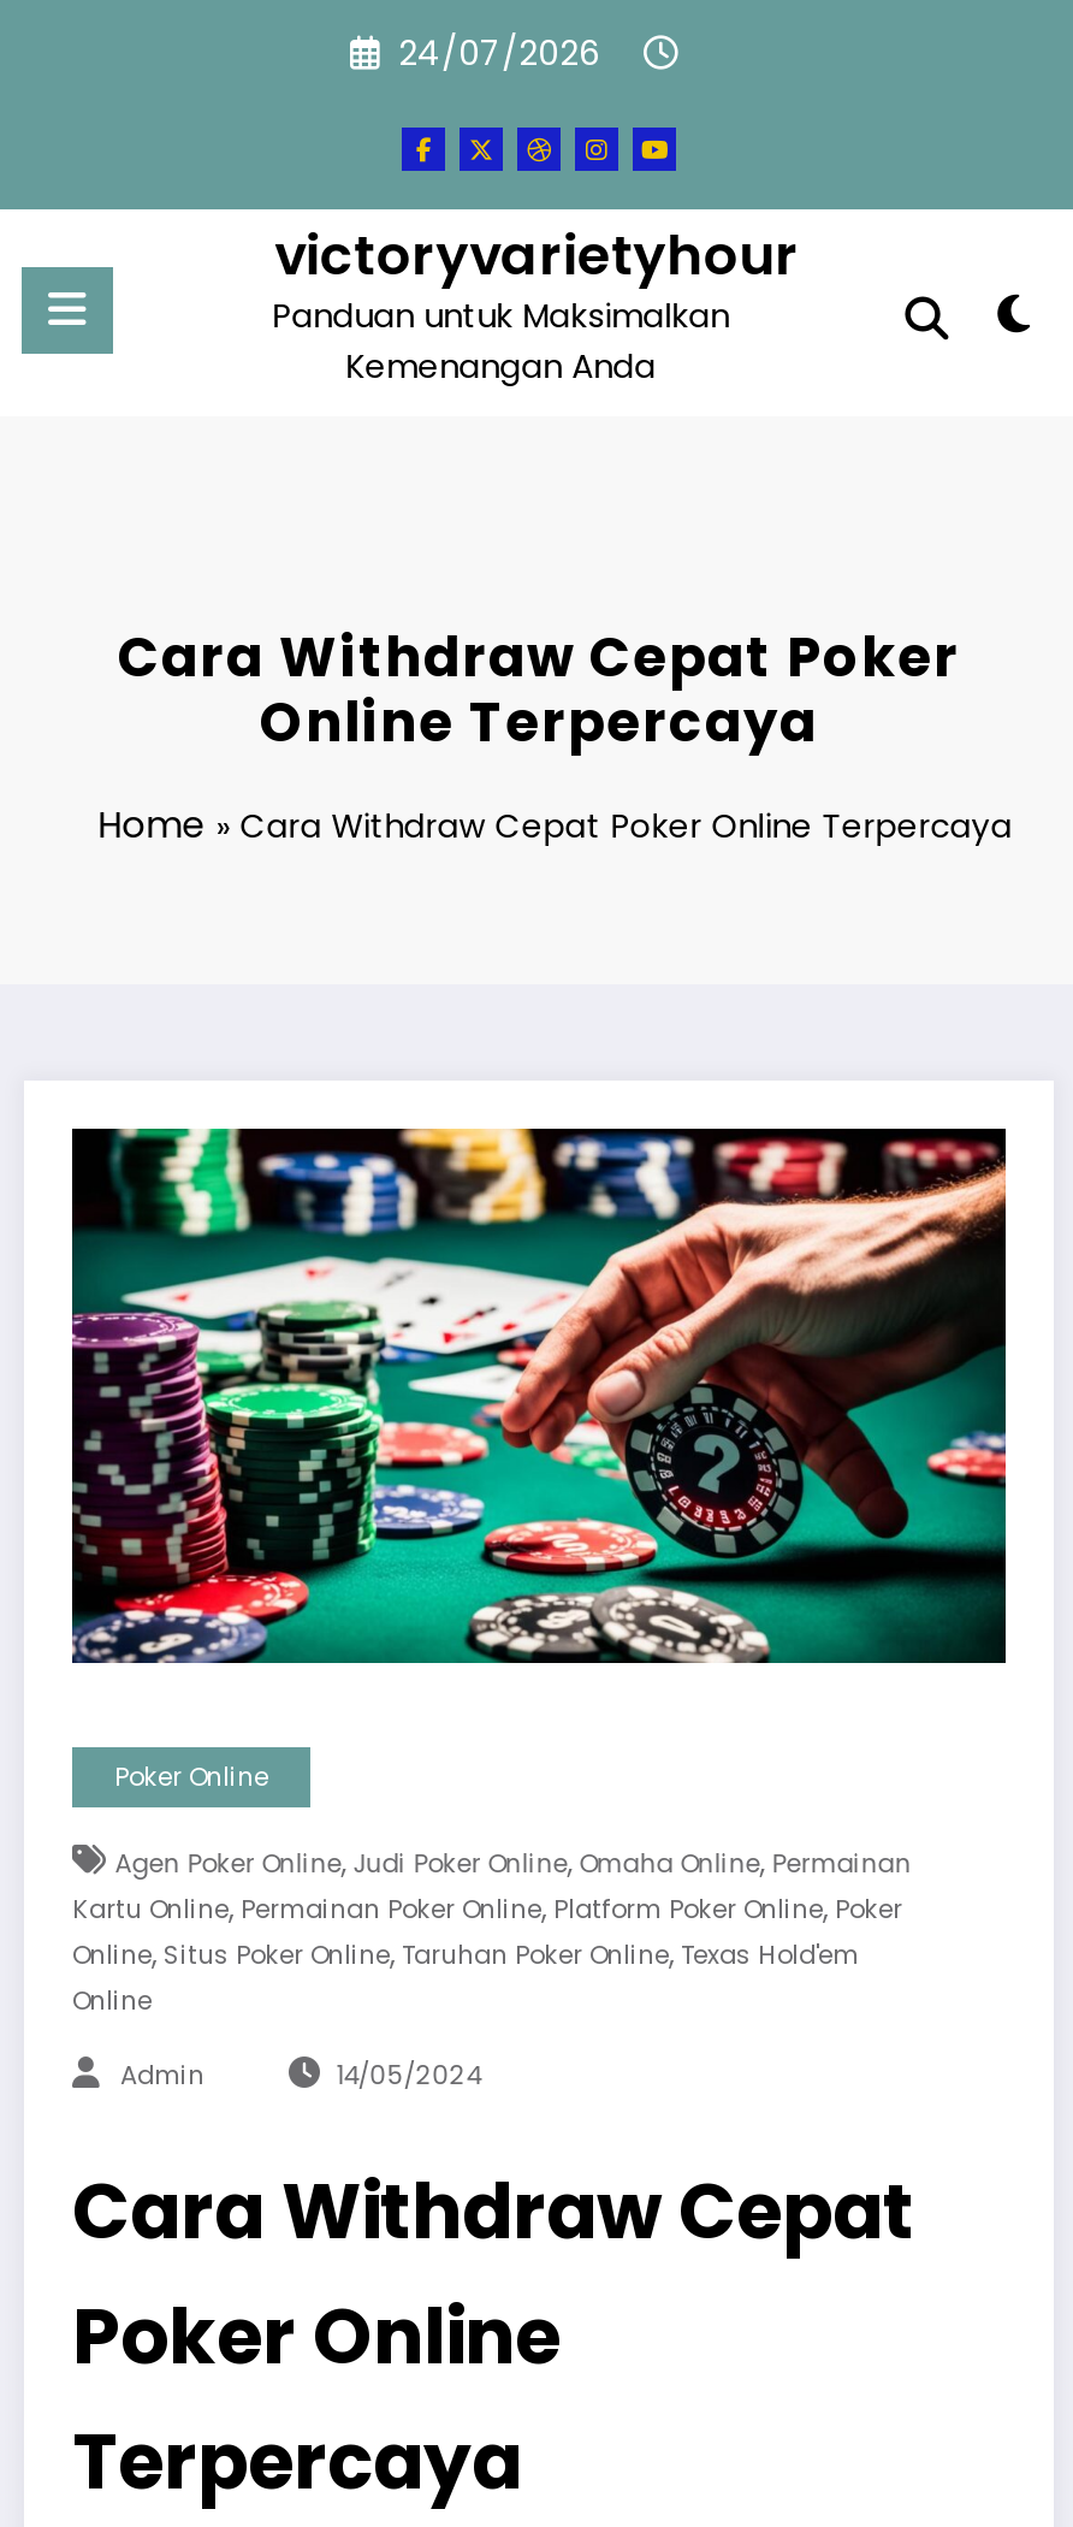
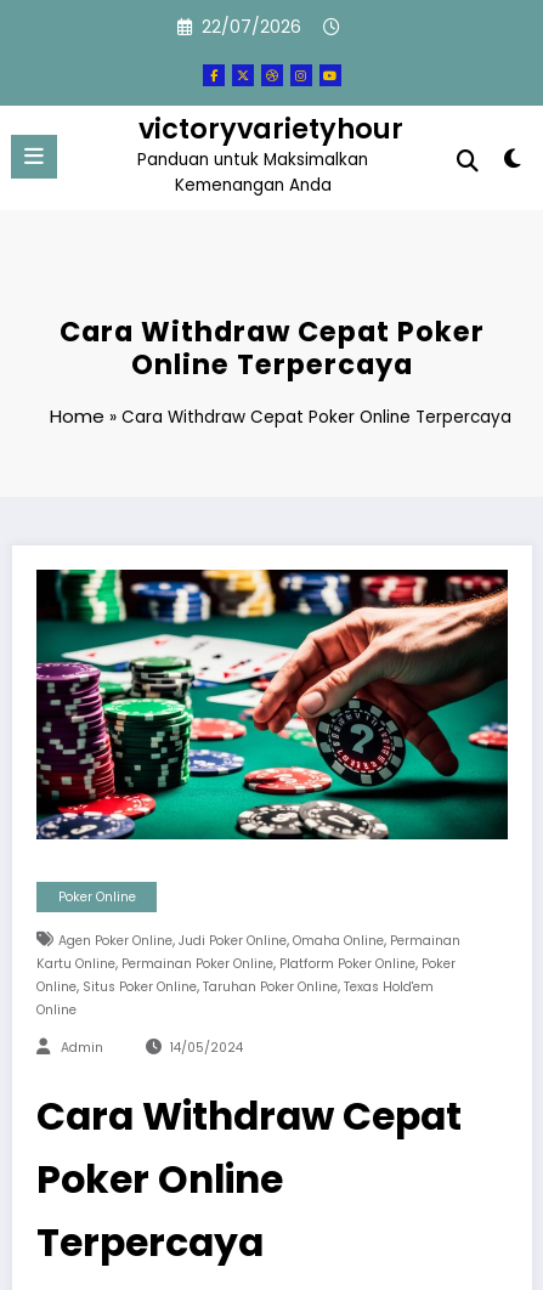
[398,29,600,77] 24/07/2026 -> [202,15,302,39] 22/07/2026

